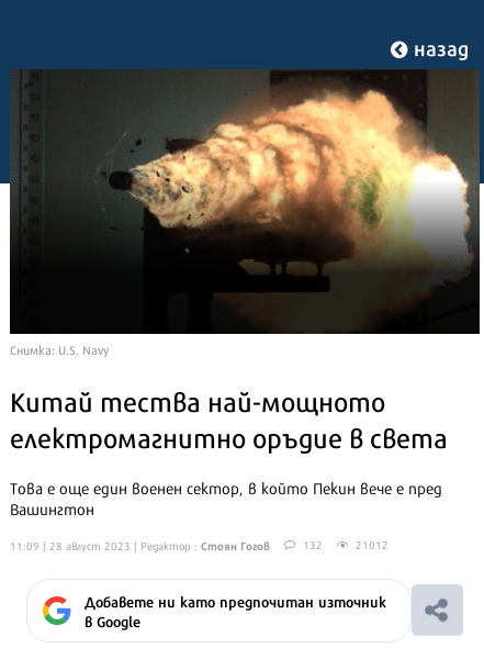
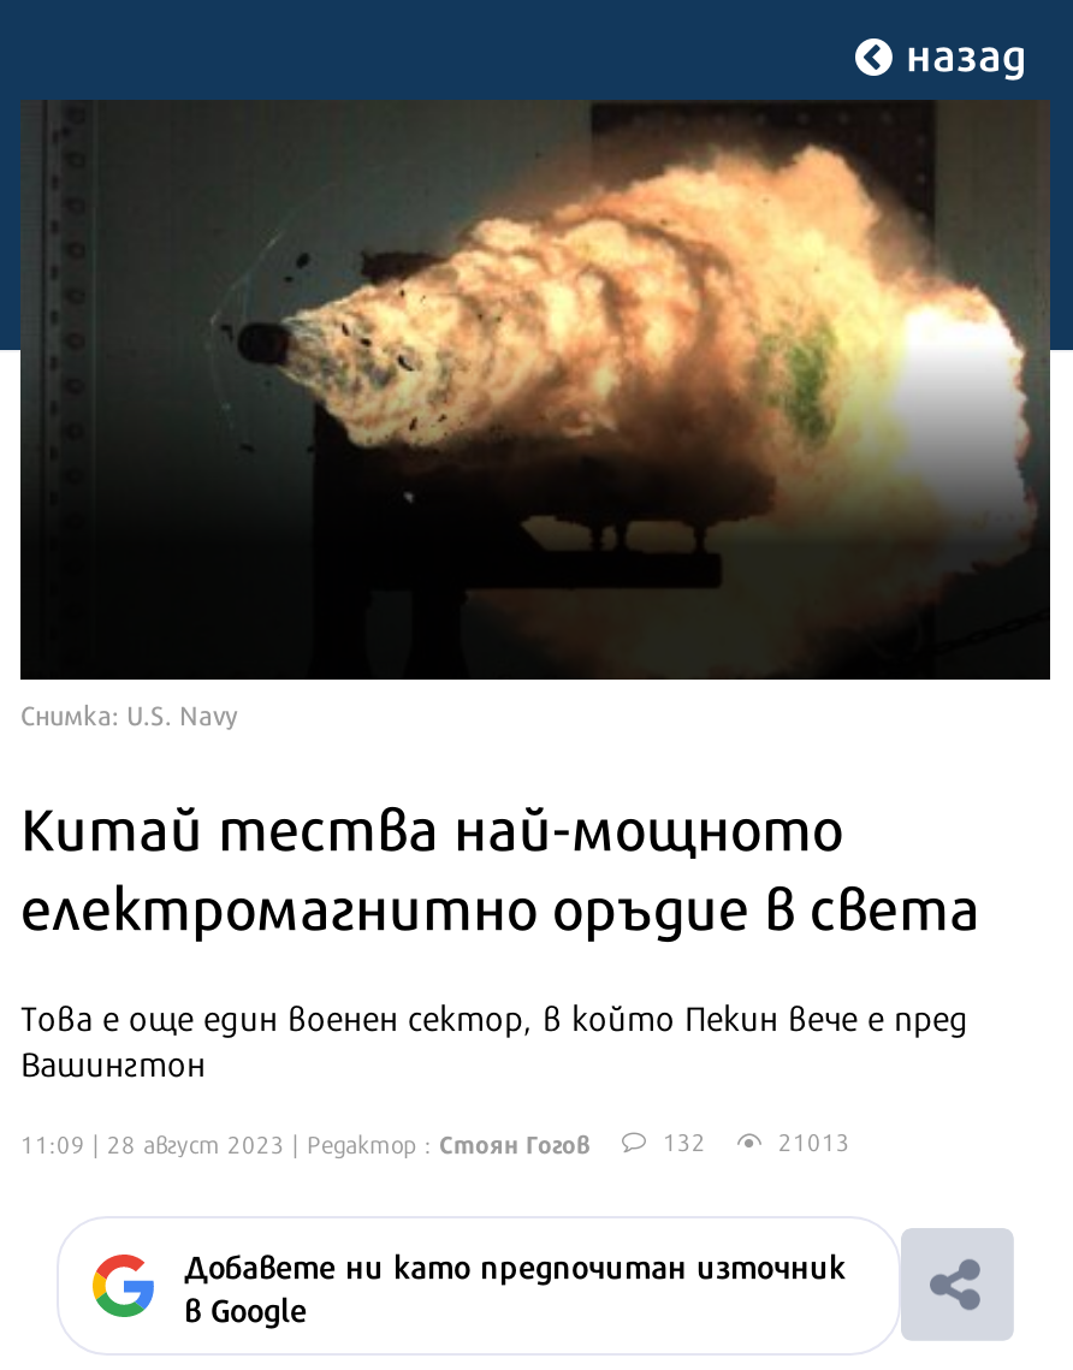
[356,536,389,553] 21012 -> [778,1122,850,1159] 21013

